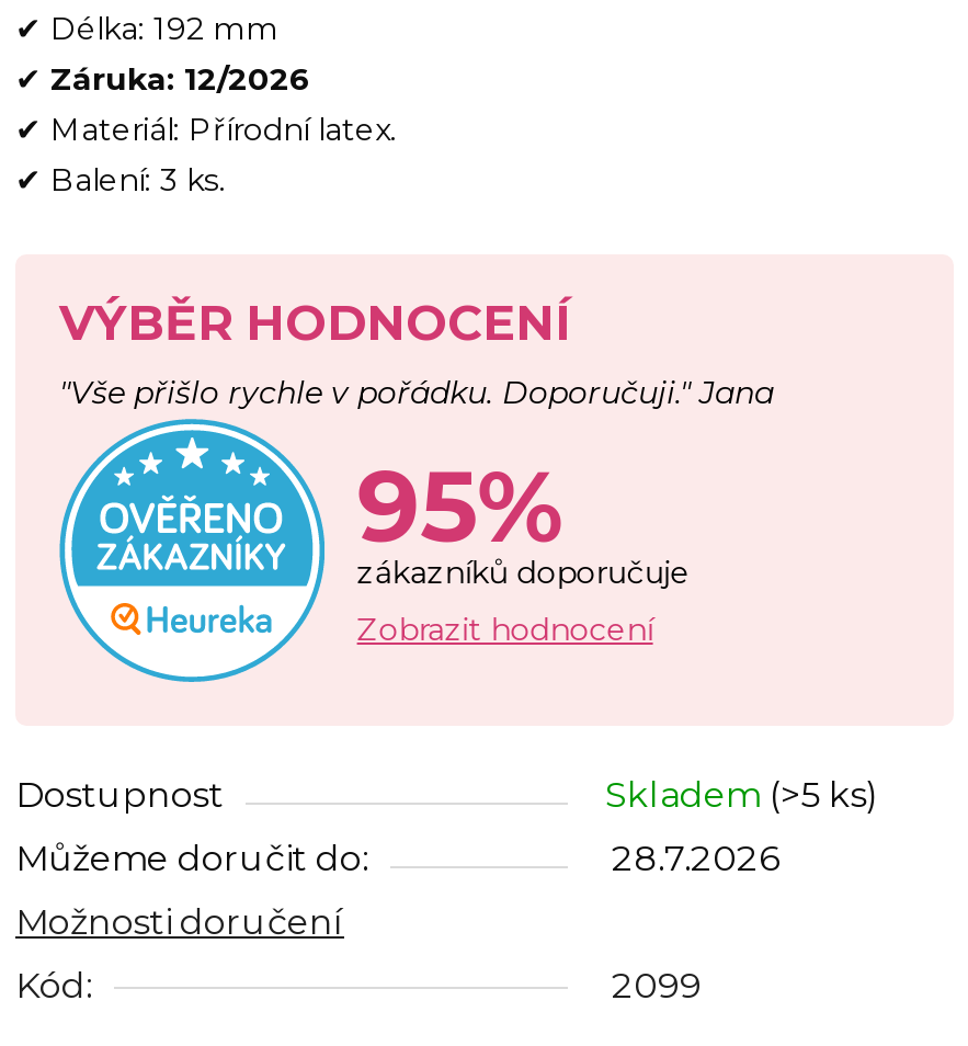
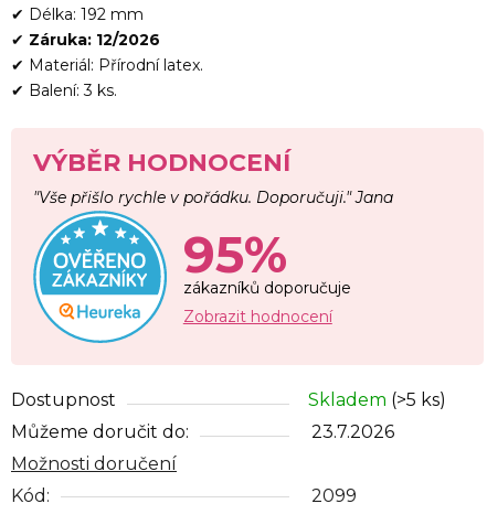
[612,839,778,880] 28.7.2026 -> [311,422,394,443] 23.7.2026

